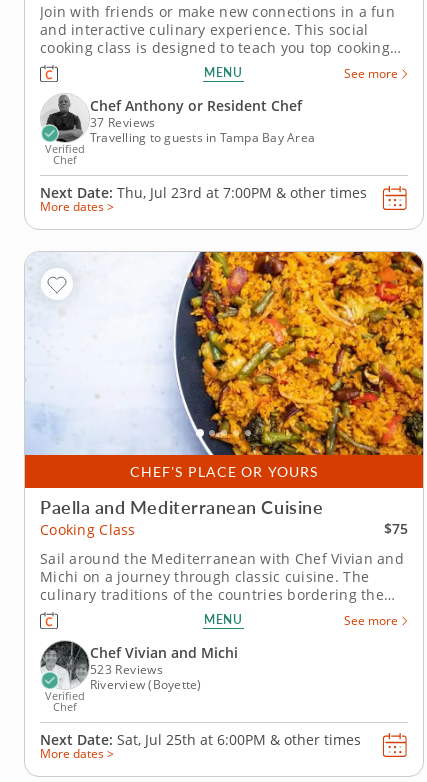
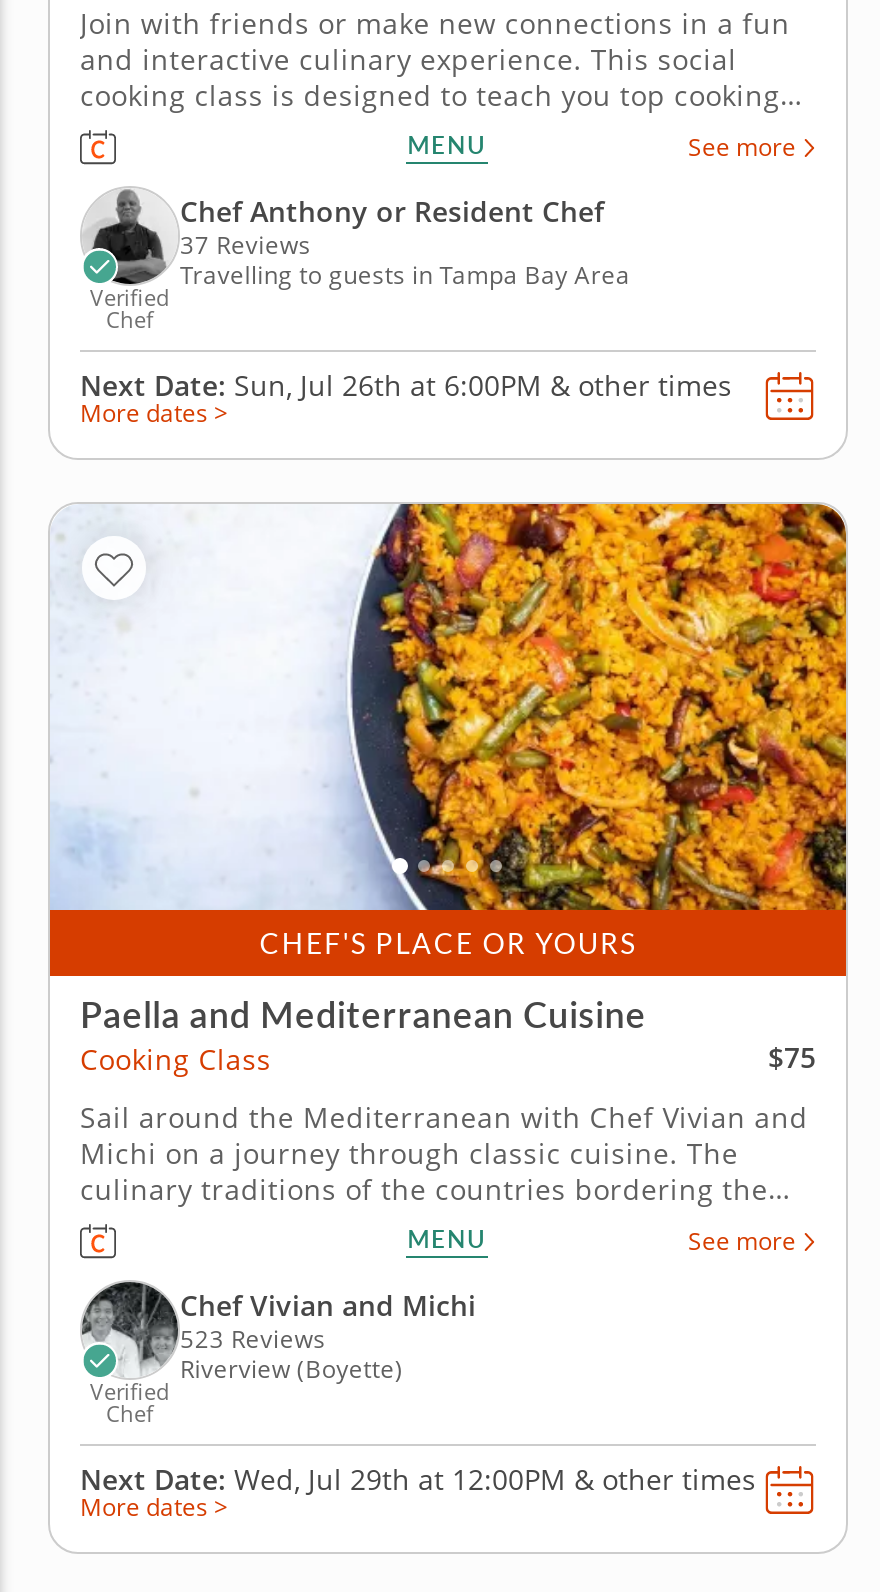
[40,182,367,201] Next Date: Thu, Jul 23rd at 7:00PM & other times -> [80,365,732,403] Next Date: Sun, Jul 26th at 6:00PM & other times
[40,729,361,748] Next Date: Sat, Jul 25th at 6:00PM & other times -> [80,1459,756,1497] Next Date: Wed, Jul 29th at 12:00PM & other times

